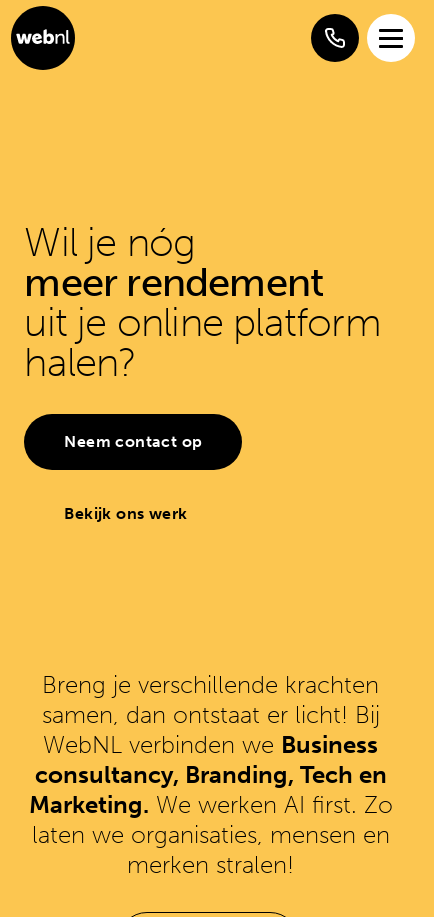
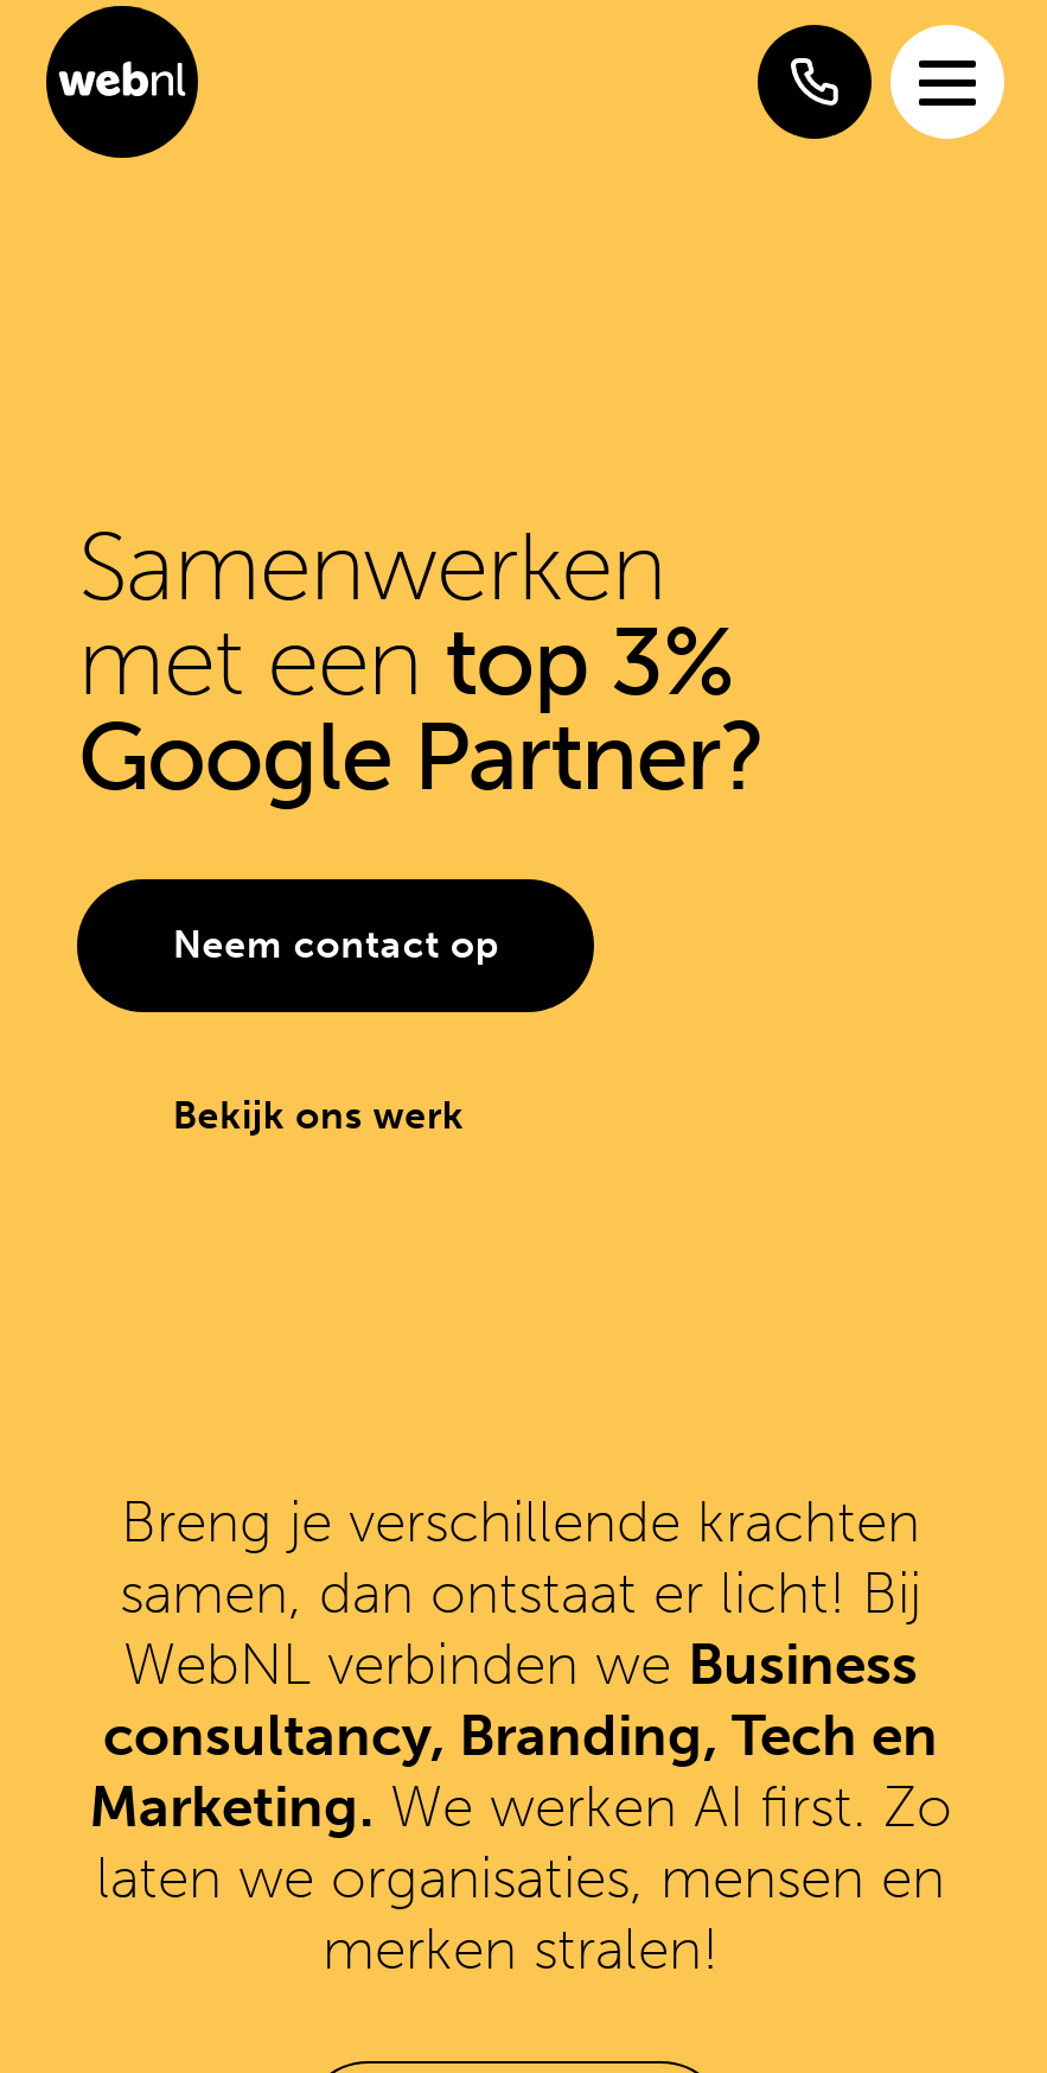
[24,218,381,386] Wil je nóg | meer rendement | uit je online platform | halen? -> [78,509,766,813] Samenwerken | met een top 3% | Google Partner?

